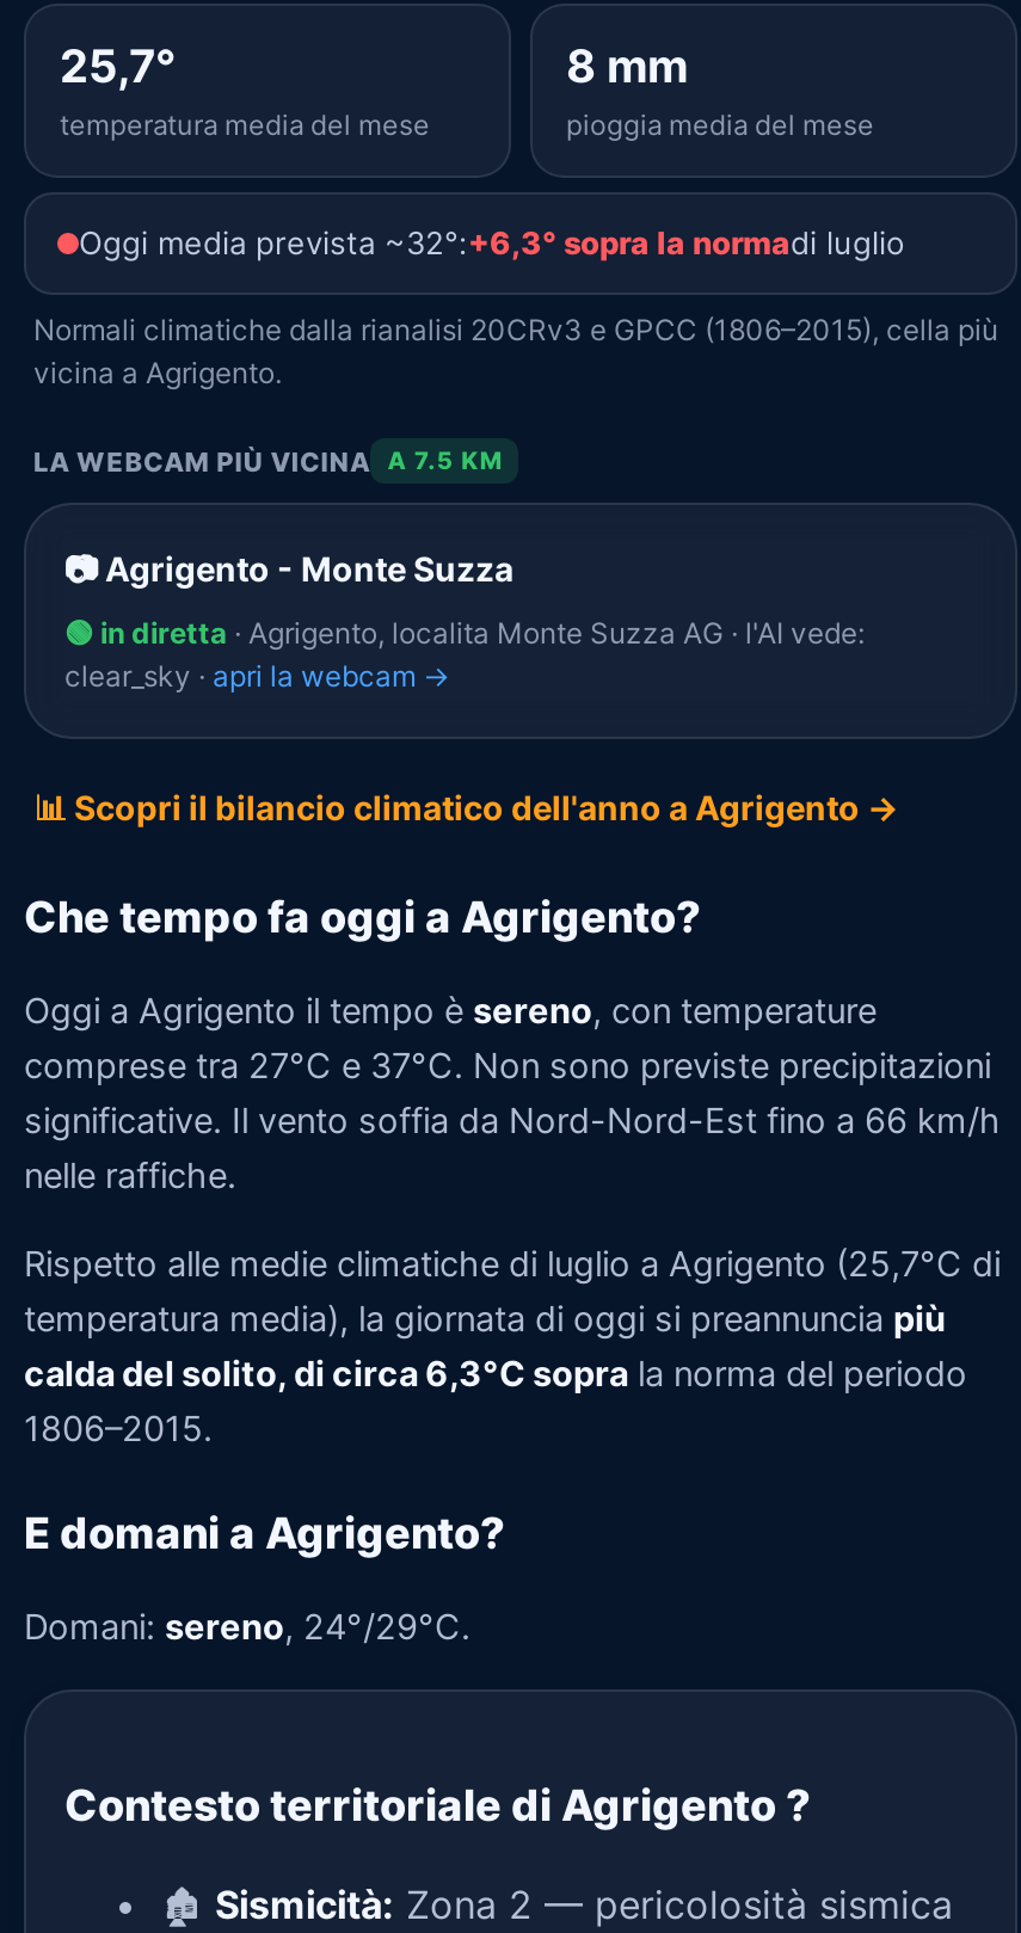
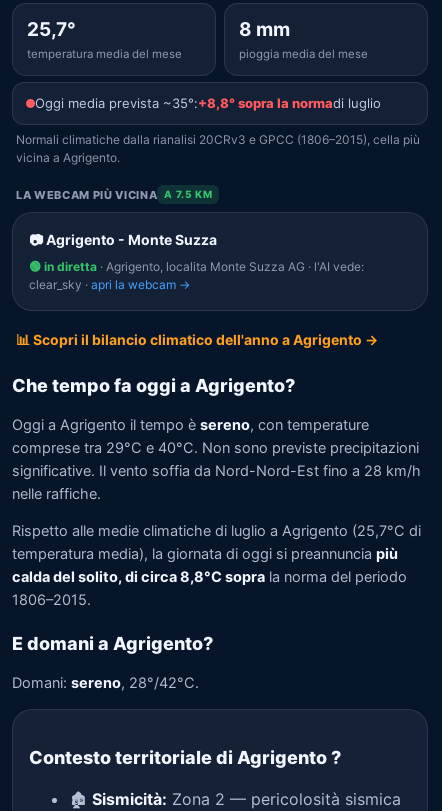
[79,223,905,261] Oggi media prevista ~32°:+6,3° sopra la normadi luglio -> [35,95,381,111] Oggi media prevista ~35°:+8,8° sopra la normadi luglio
[24,1044,991,1086] comprese tra 27°C e 37°C. Non sono previste precipitazioni -> [12,438,419,456] comprese tra 29°C e 40°C. Non sono previste precipitazioni
[24,1098,1001,1141] significative. Il vento soffia da Nord-Nord-Est fino a 66 km/h -> [12,461,421,479] significative. Il vento soffia da Nord-Nord-Est fino a 28 km/h
[24,1353,967,1396] calda del solito, di circa 6,3°C sopra la norma del periodo -> [12,568,407,586] calda del solito, di circa 8,8°C sopra la norma del periodo
[24,1605,470,1648] Domani: sereno, 24°/29°C. -> [12,673,199,691] Domani: sereno, 28°/42°C.

